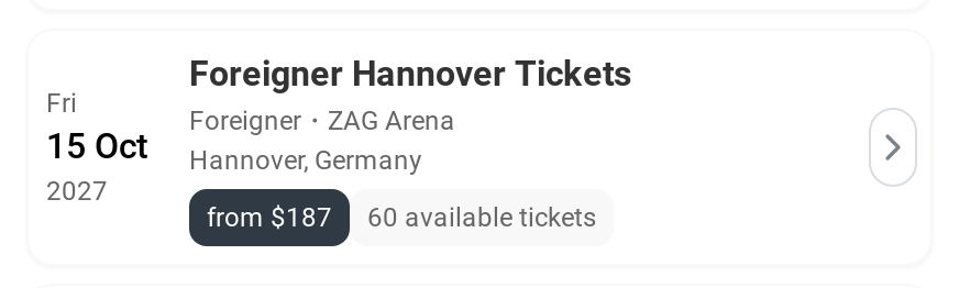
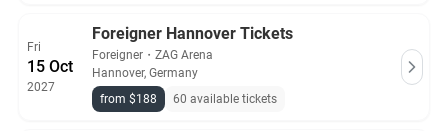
[207,202,596,233] from $187 60 available tickets -> [100,92,277,106] from $188 60 available tickets

